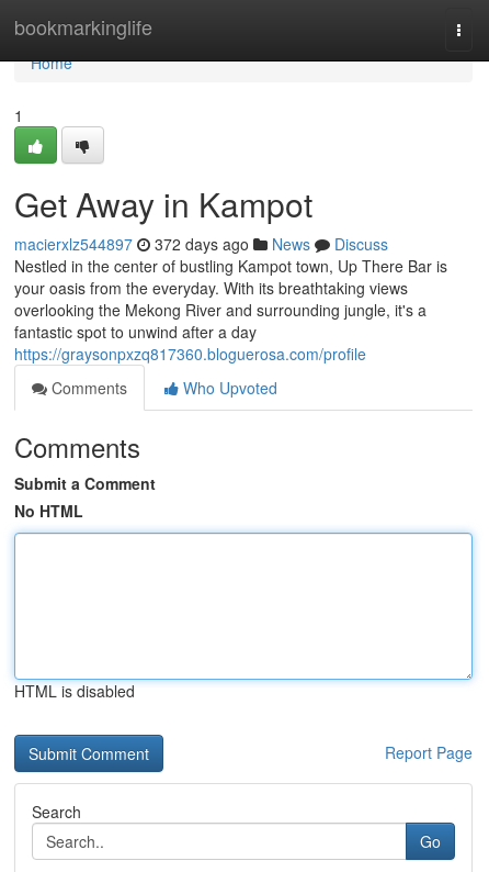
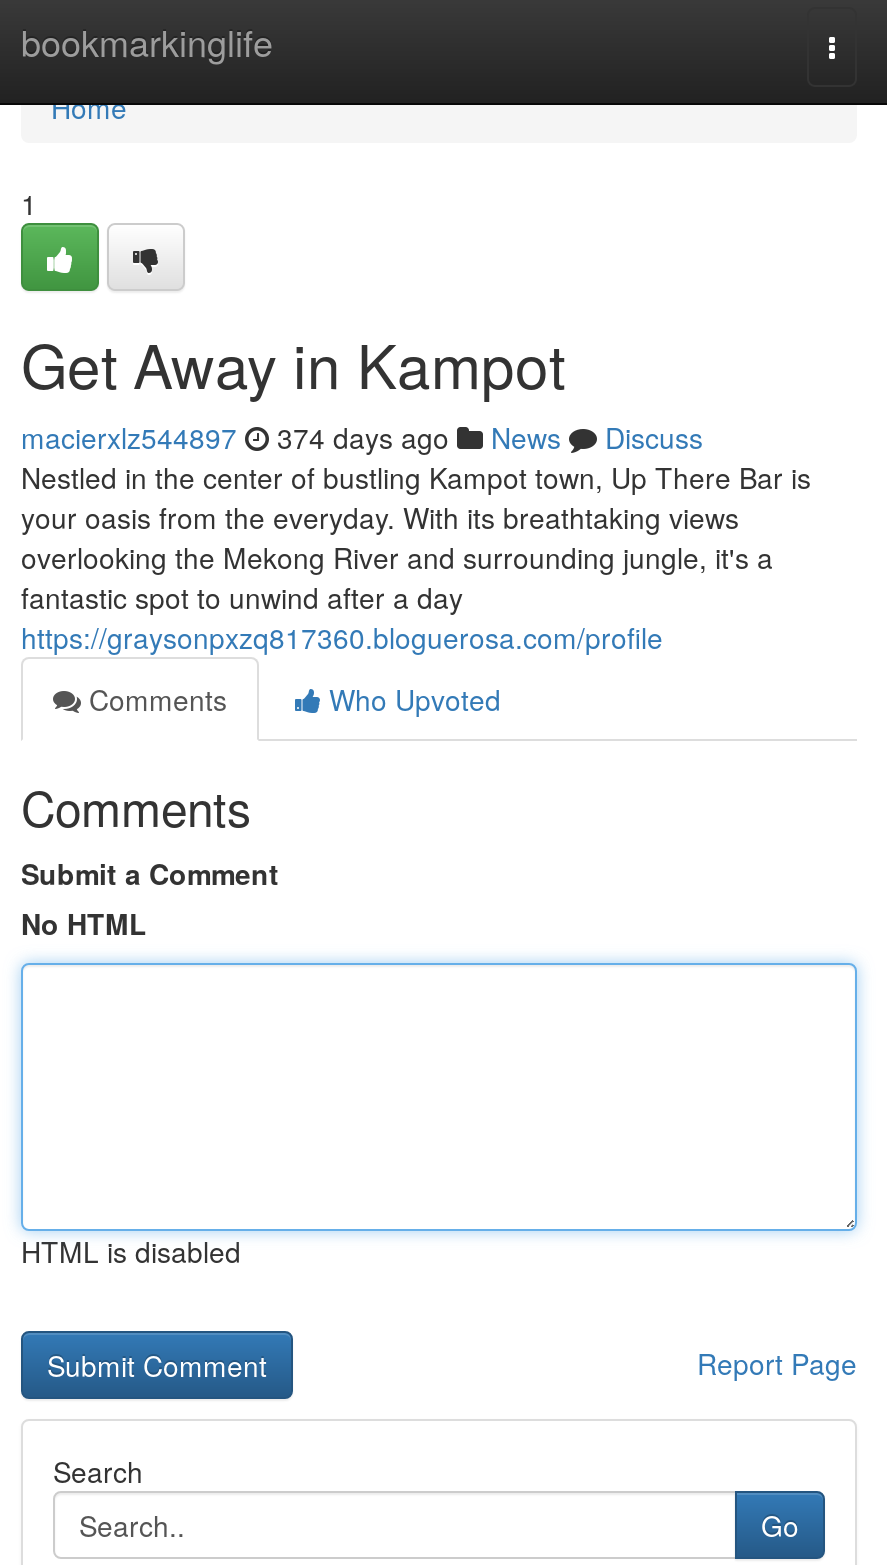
[14,233,388,255] macierxlz544897 372 days ago News Discuss -> [21,417,703,457] macierxlz544897 374 days ago News Discuss

